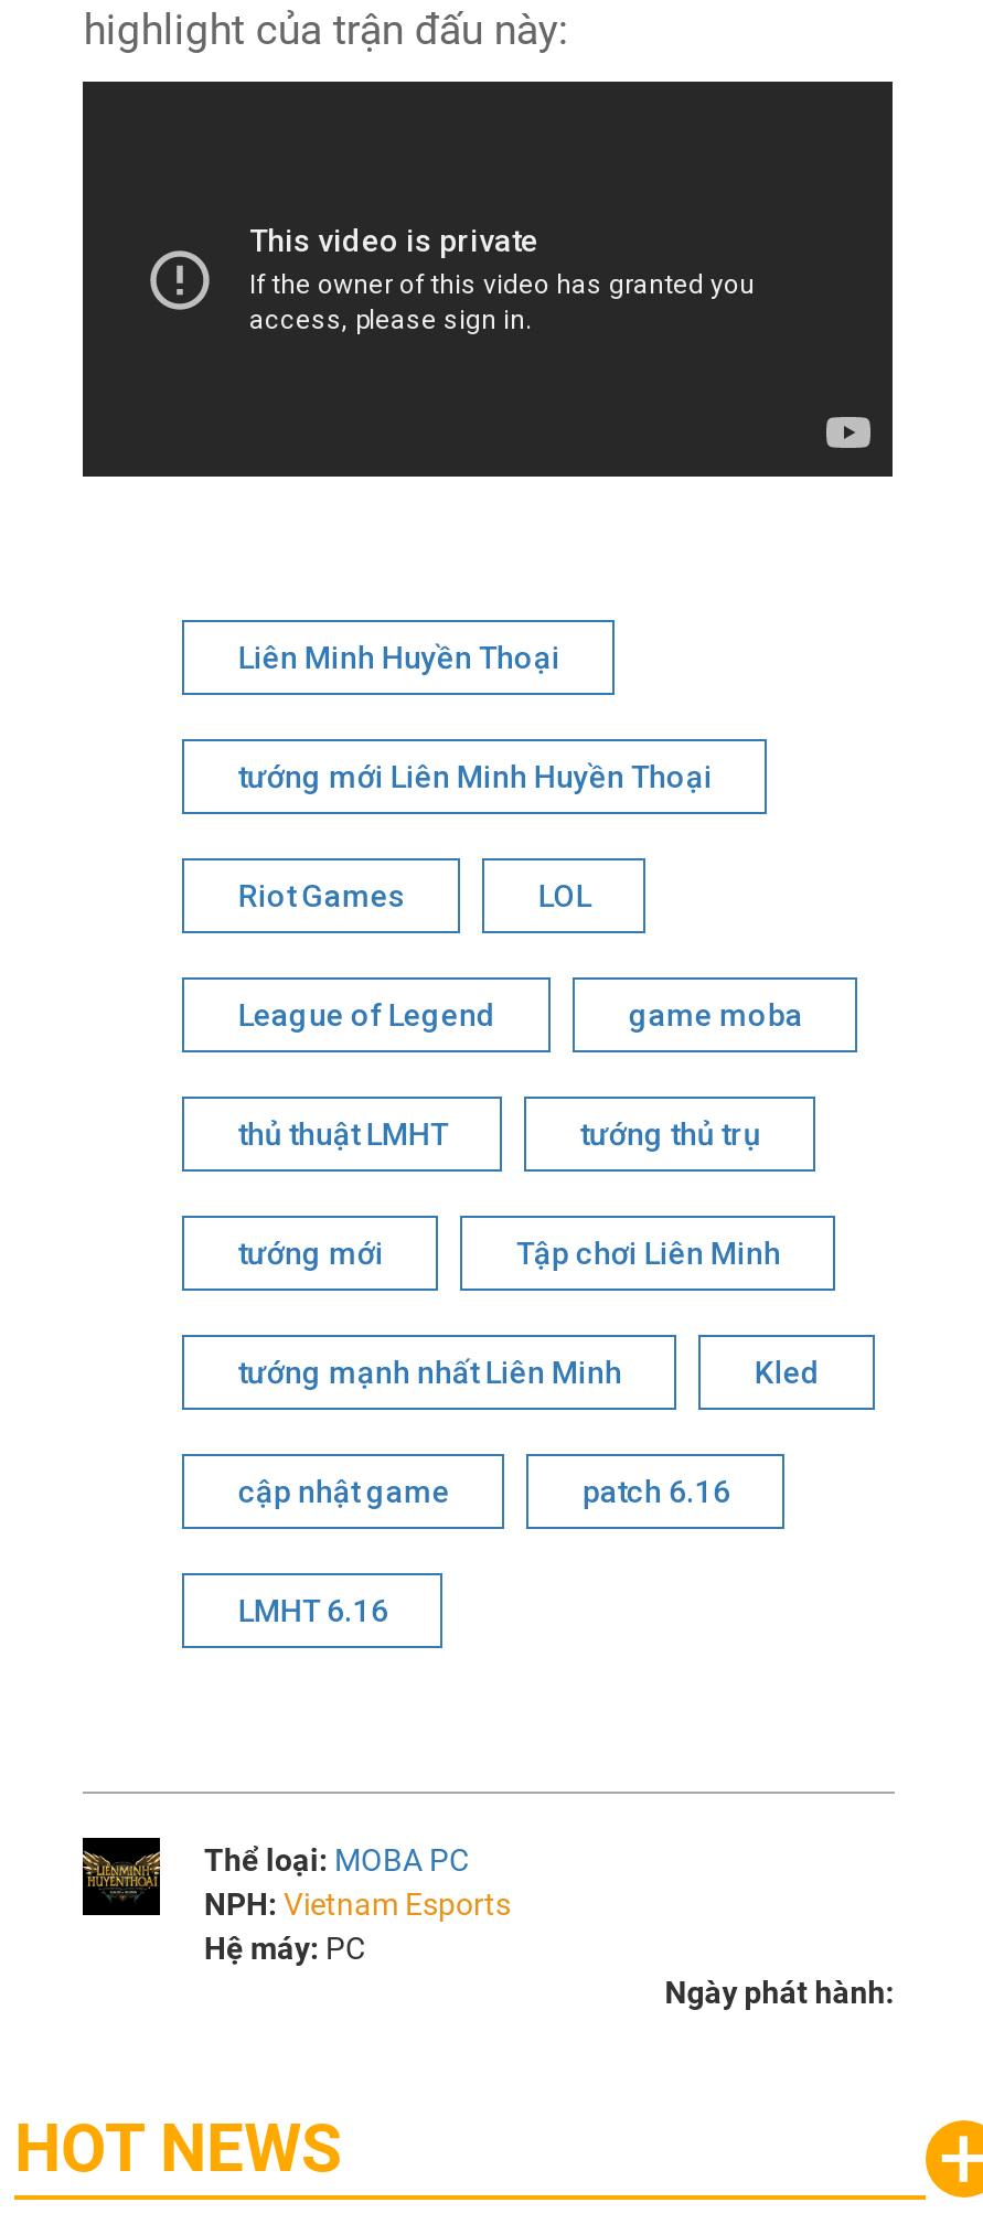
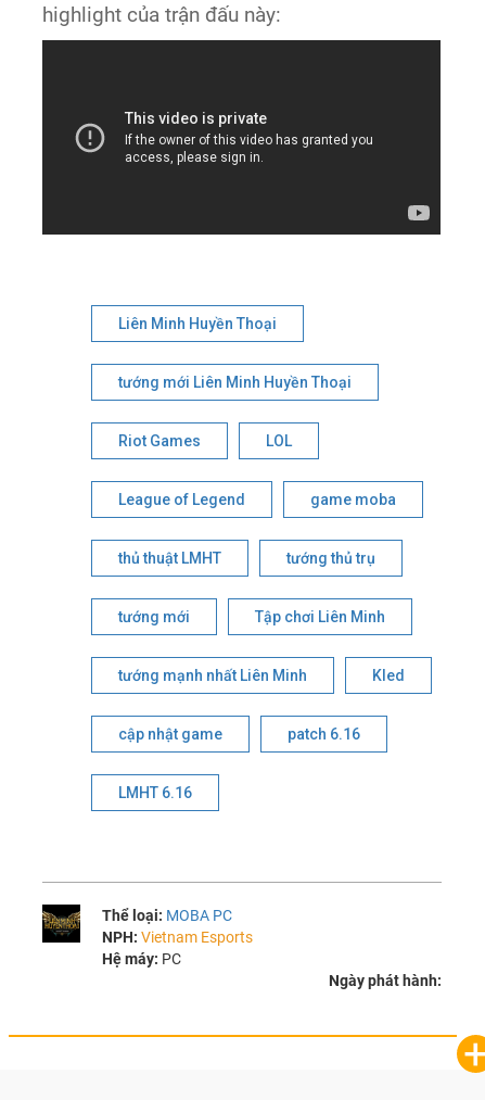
[14,2110,341,2187] HOT NEWS -> none

